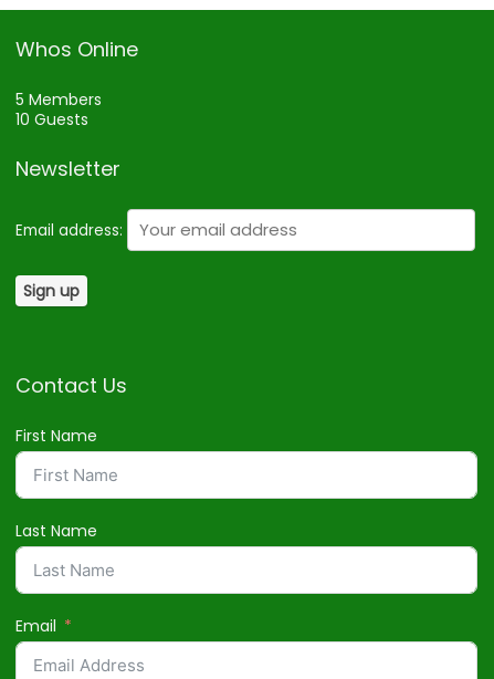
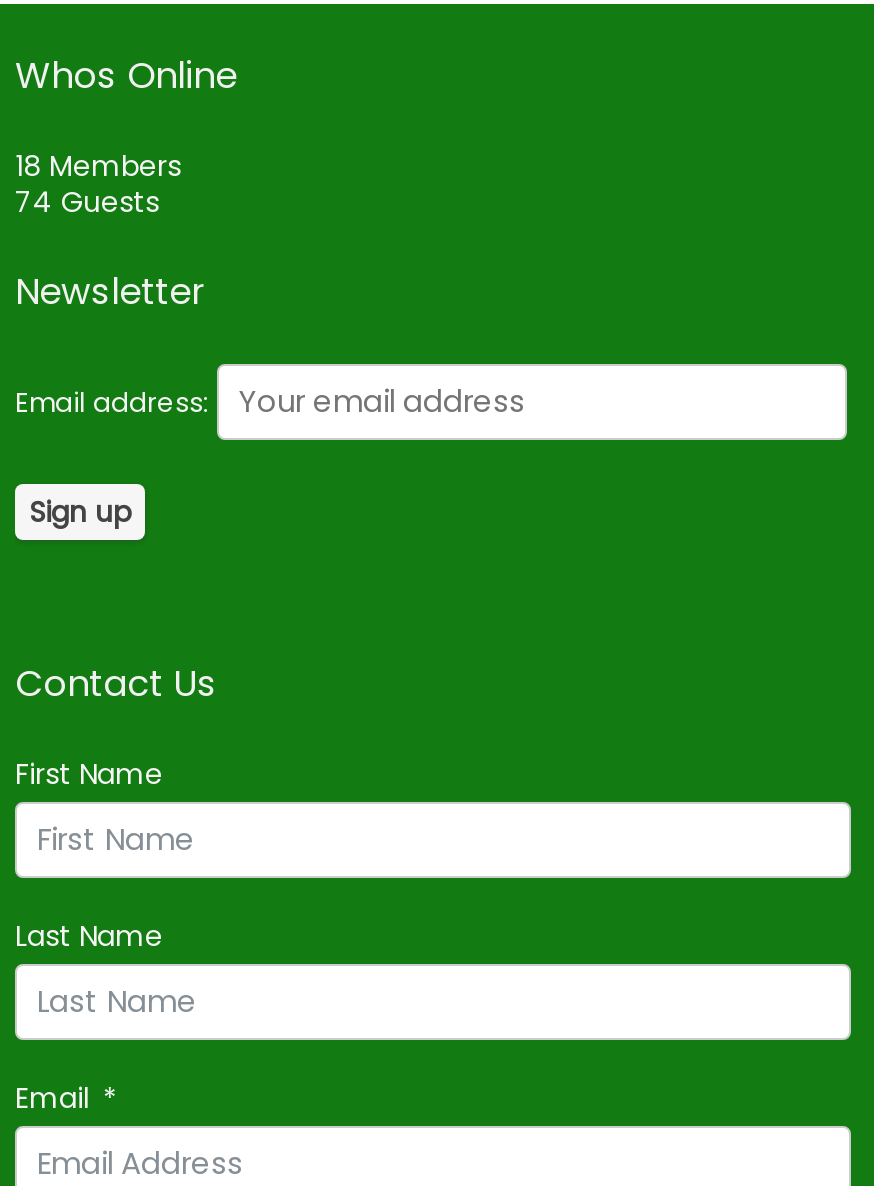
[15,88,102,111] 5 Members -> [15,146,181,186] 18 Members
[15,108,88,130] 10 Guests -> [15,182,159,222] 74 Guests

